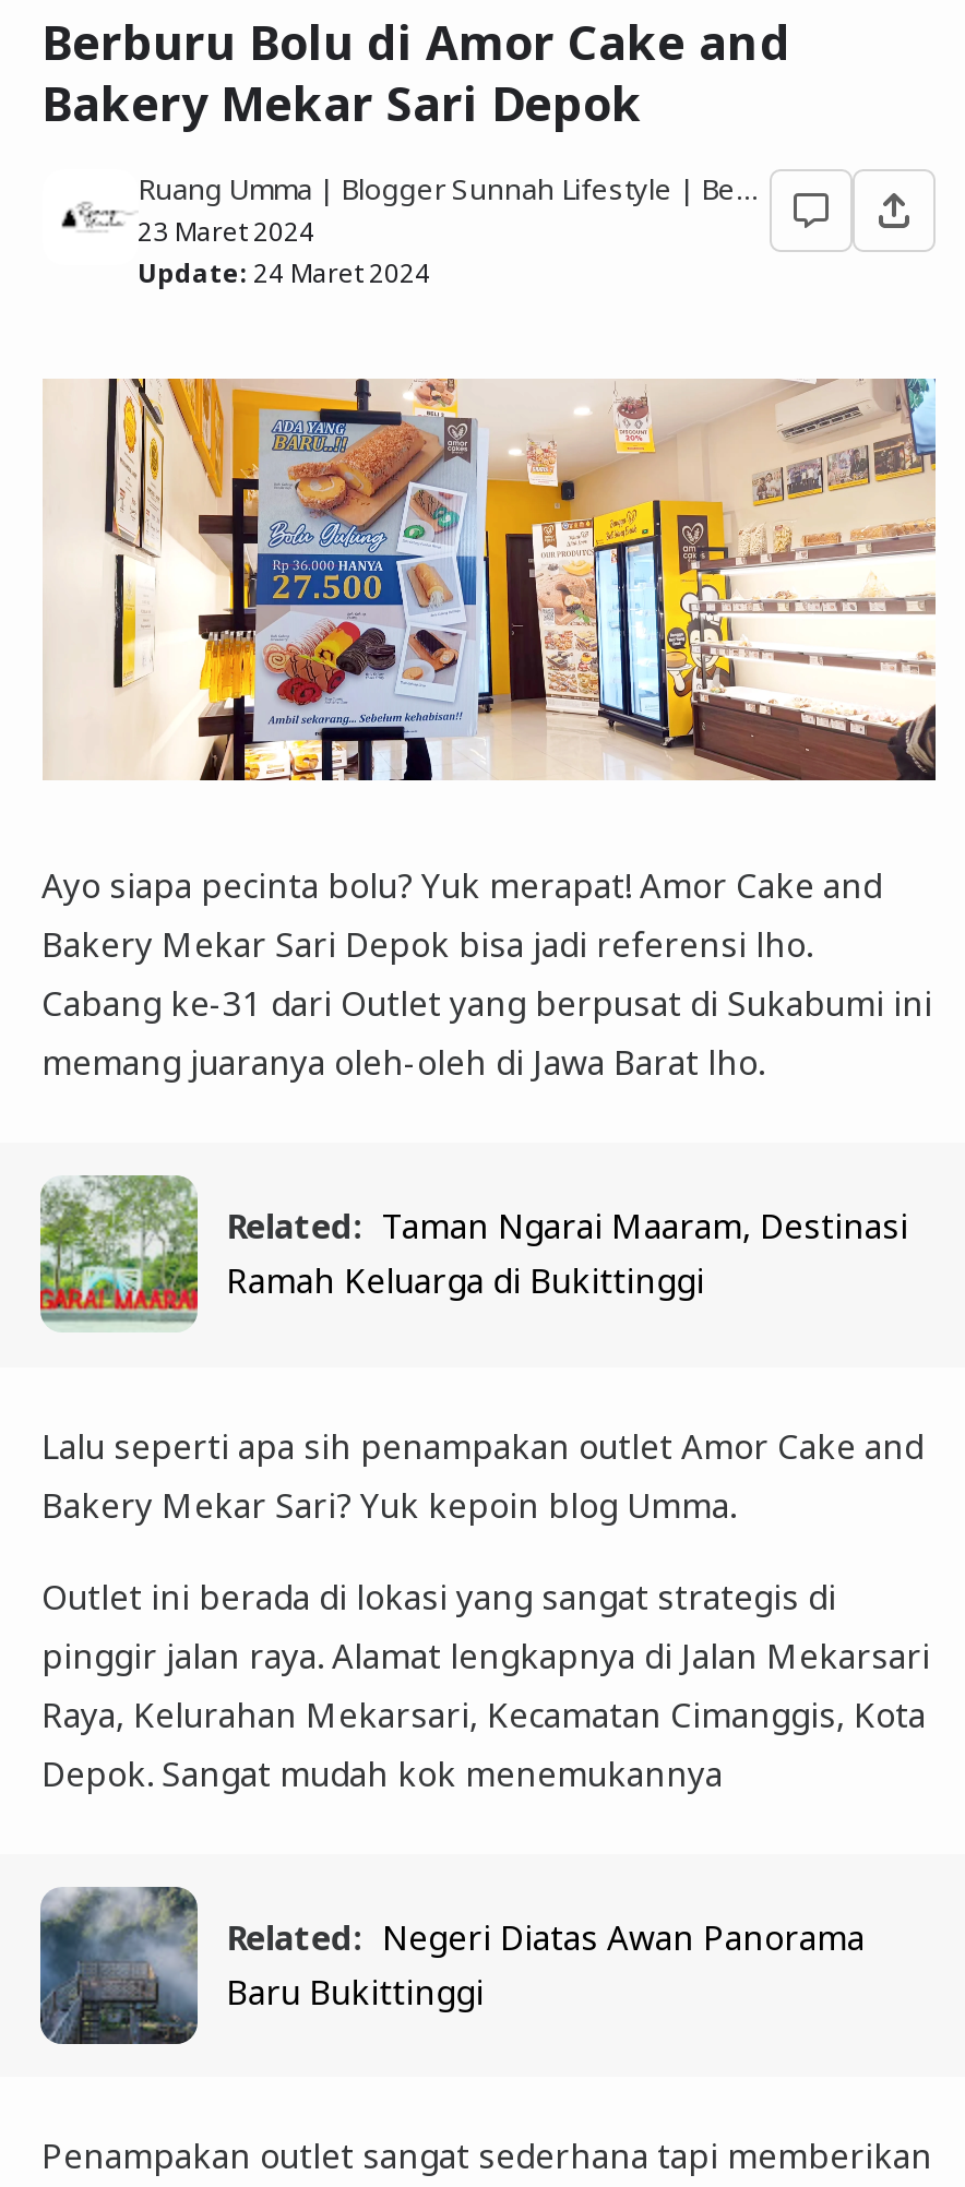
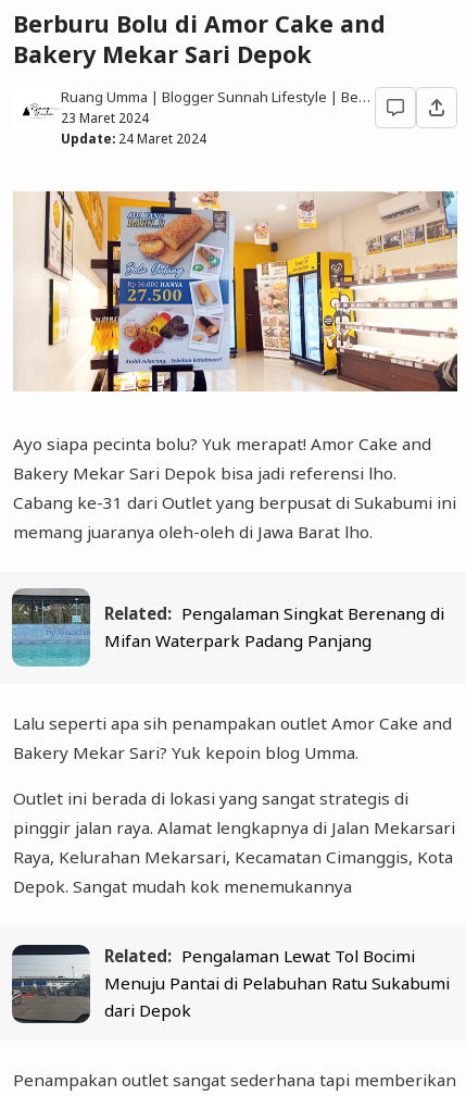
[38,1178,908,1330] [image] | Related: Taman Ngarai Maaram, Destinasi | Ramah Keluarga di Bukittinggi -> [11,588,445,667] [image] | Related: Pengalaman Singkat Berenang di | Mifan Waterpark Padang Panjang
[40,1887,864,2044] [image] | Related: Negeri Diatas Awan Panorama | Baru Bukittinggi -> [12,944,450,1022] [image] | Related: Pengalaman Lewat Tol Bocimi | Menuju Pantai di Pelabuhan Ratu Sukabumi | dari Depok

